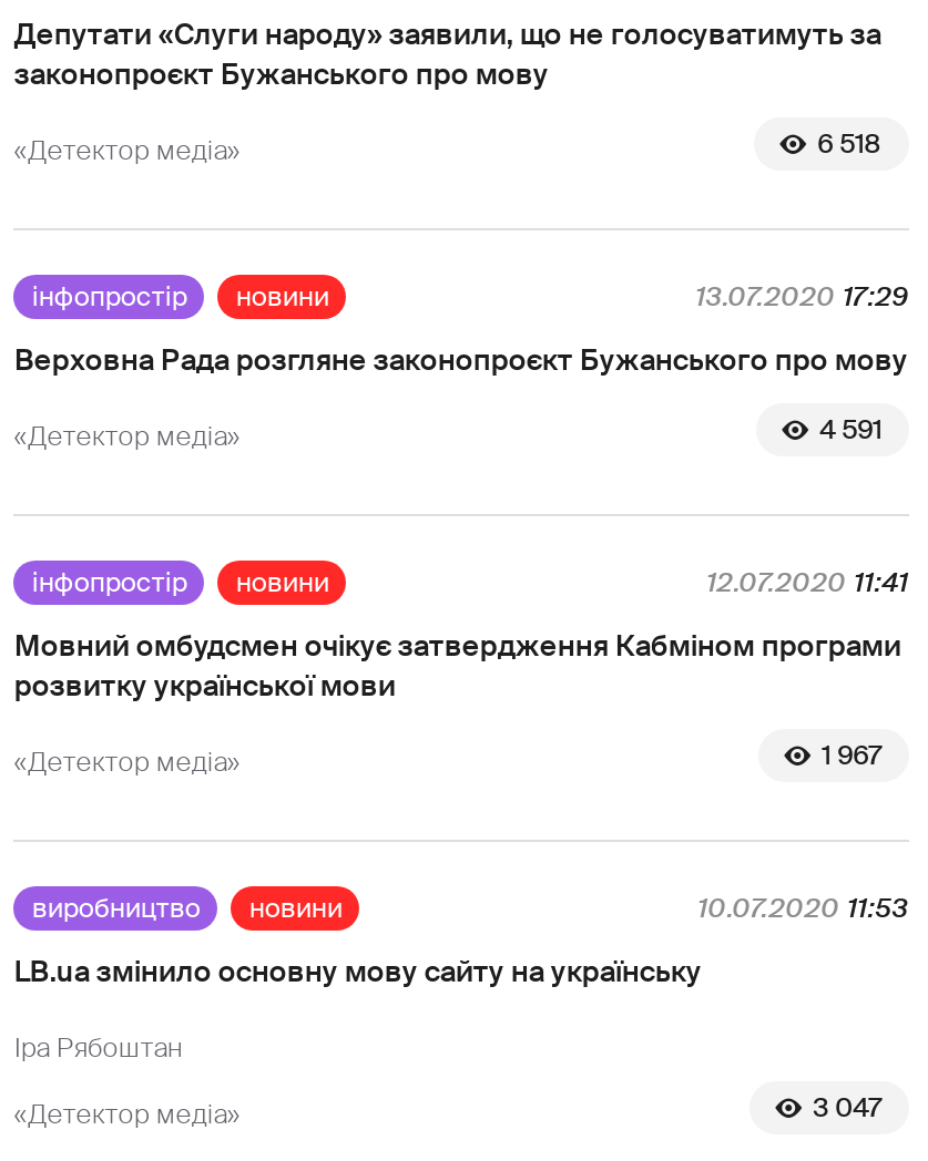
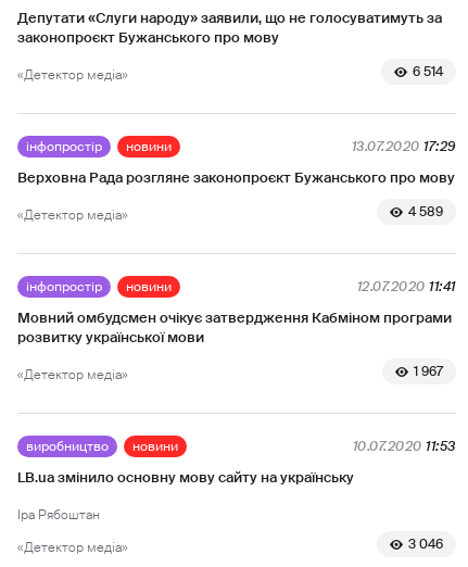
[817,127,882,162] 6 518 -> [412,63,443,81] 6 514
[820,413,882,448] 4 591 -> [408,203,443,221] 4 589
[813,1091,882,1126] 3 047 -> [408,536,443,553] 3 046

